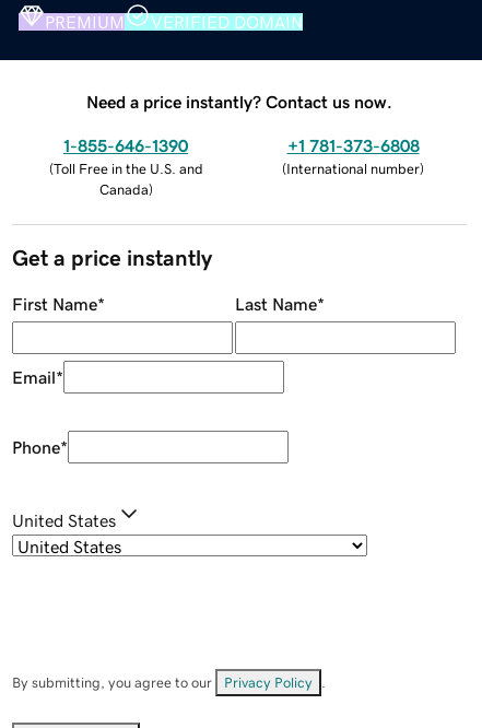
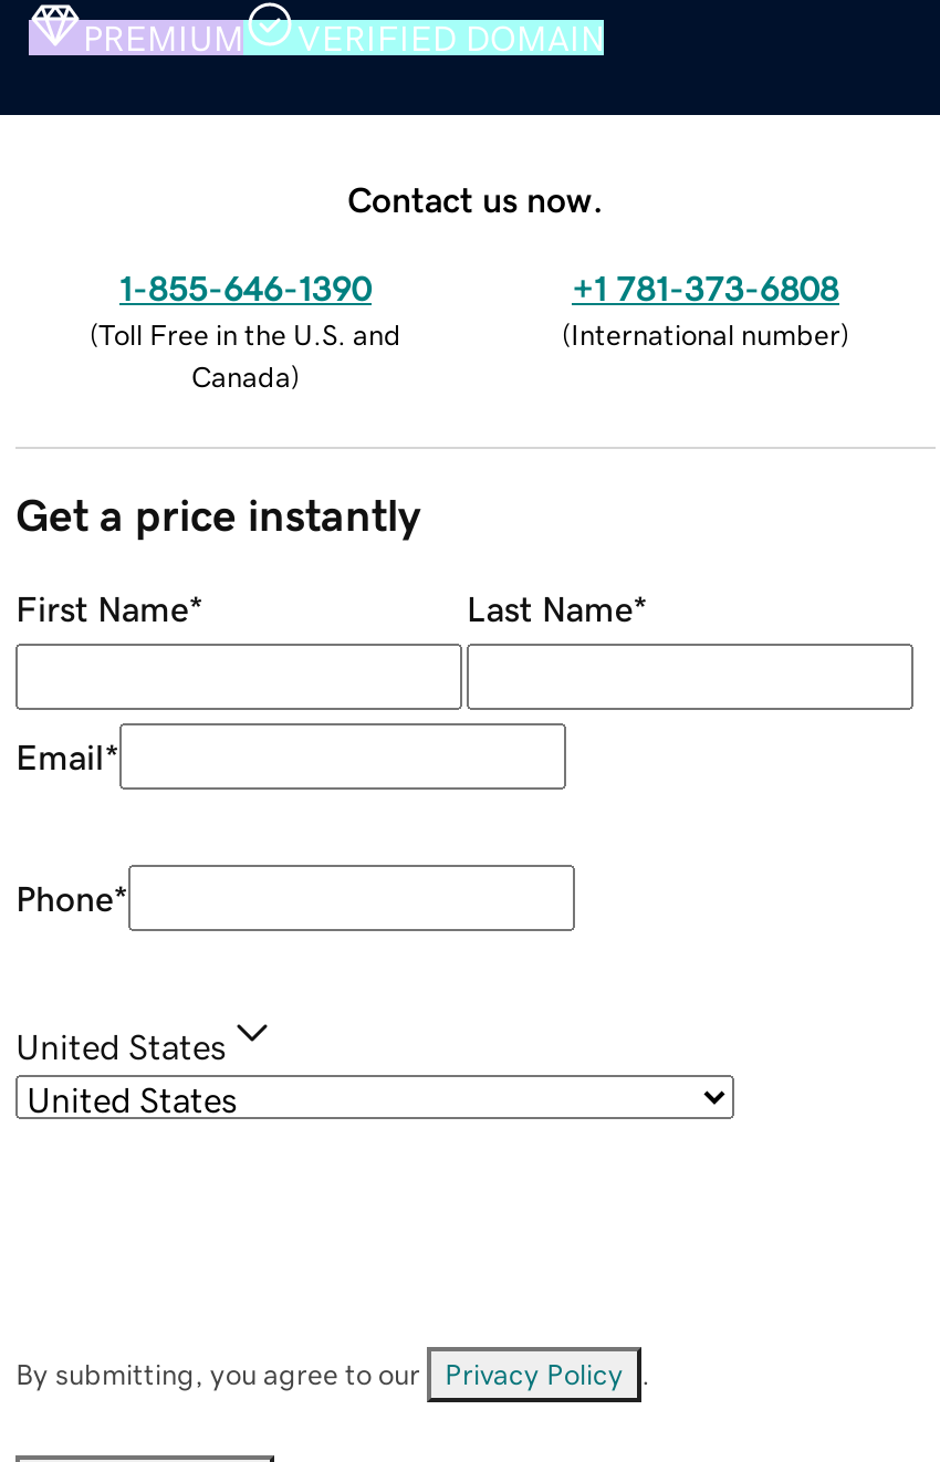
[86,92,392,110] Need a price instantly? Contact us now. -> [347,180,604,216] Contact us now.

